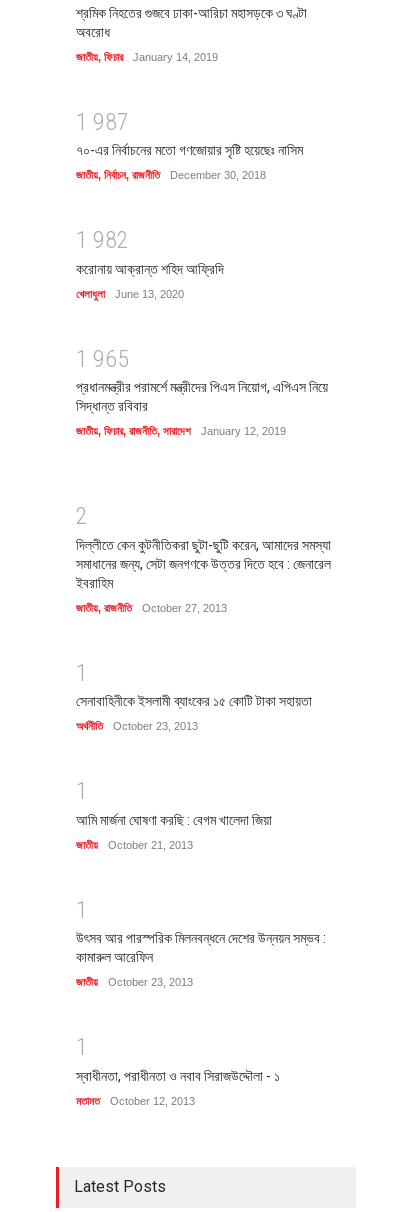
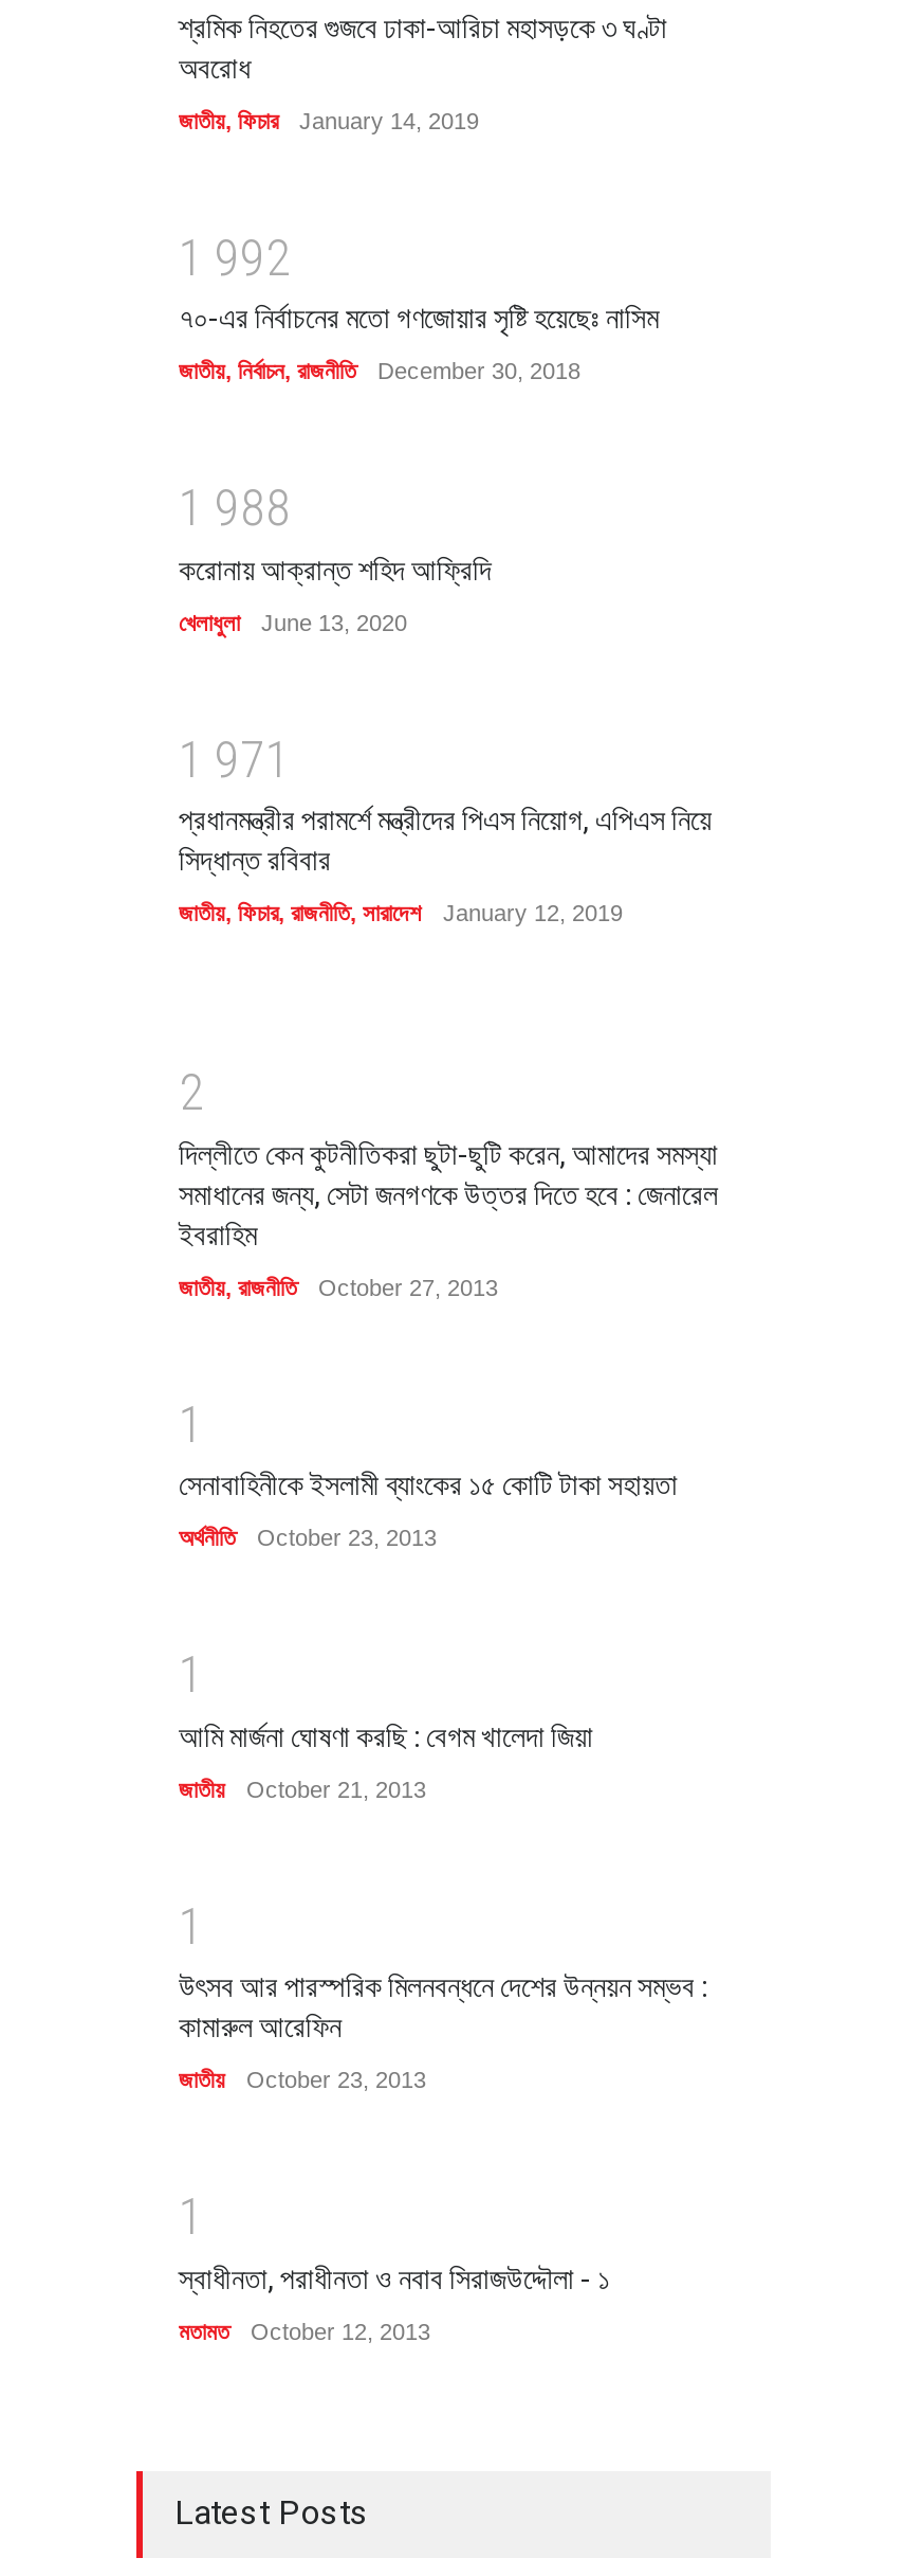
[76,108,129,136] 1 987 -> [179,228,291,287] 1 992
[76,226,129,254] 1 982 -> [179,479,291,538] 1 988
[76,345,129,373] 1 965 -> [179,730,291,789] 1 971

